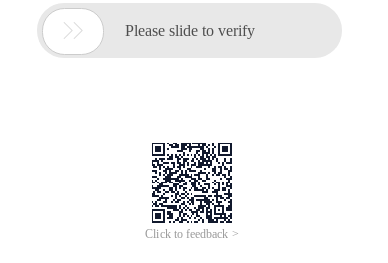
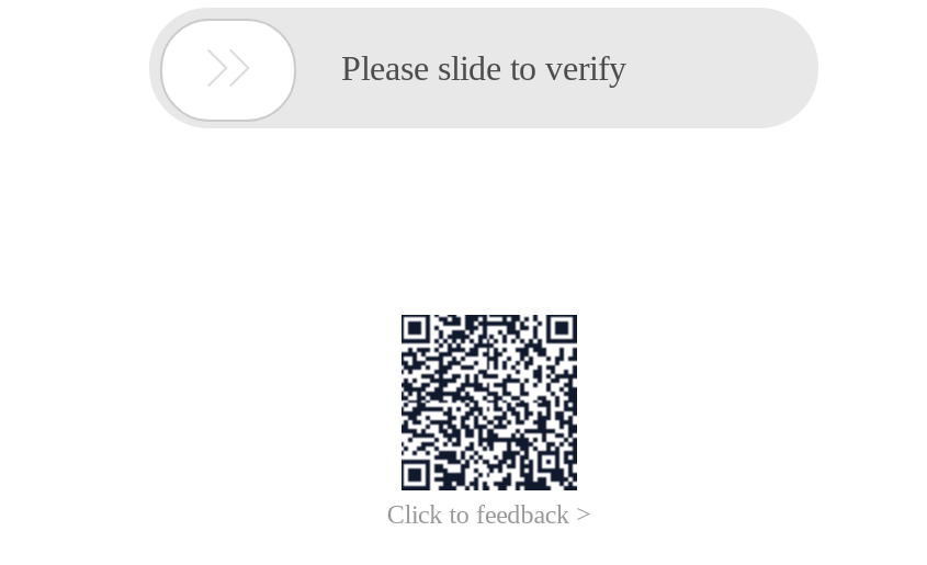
[152,147,232,224] [image] -> [402,324,577,490] [image]

